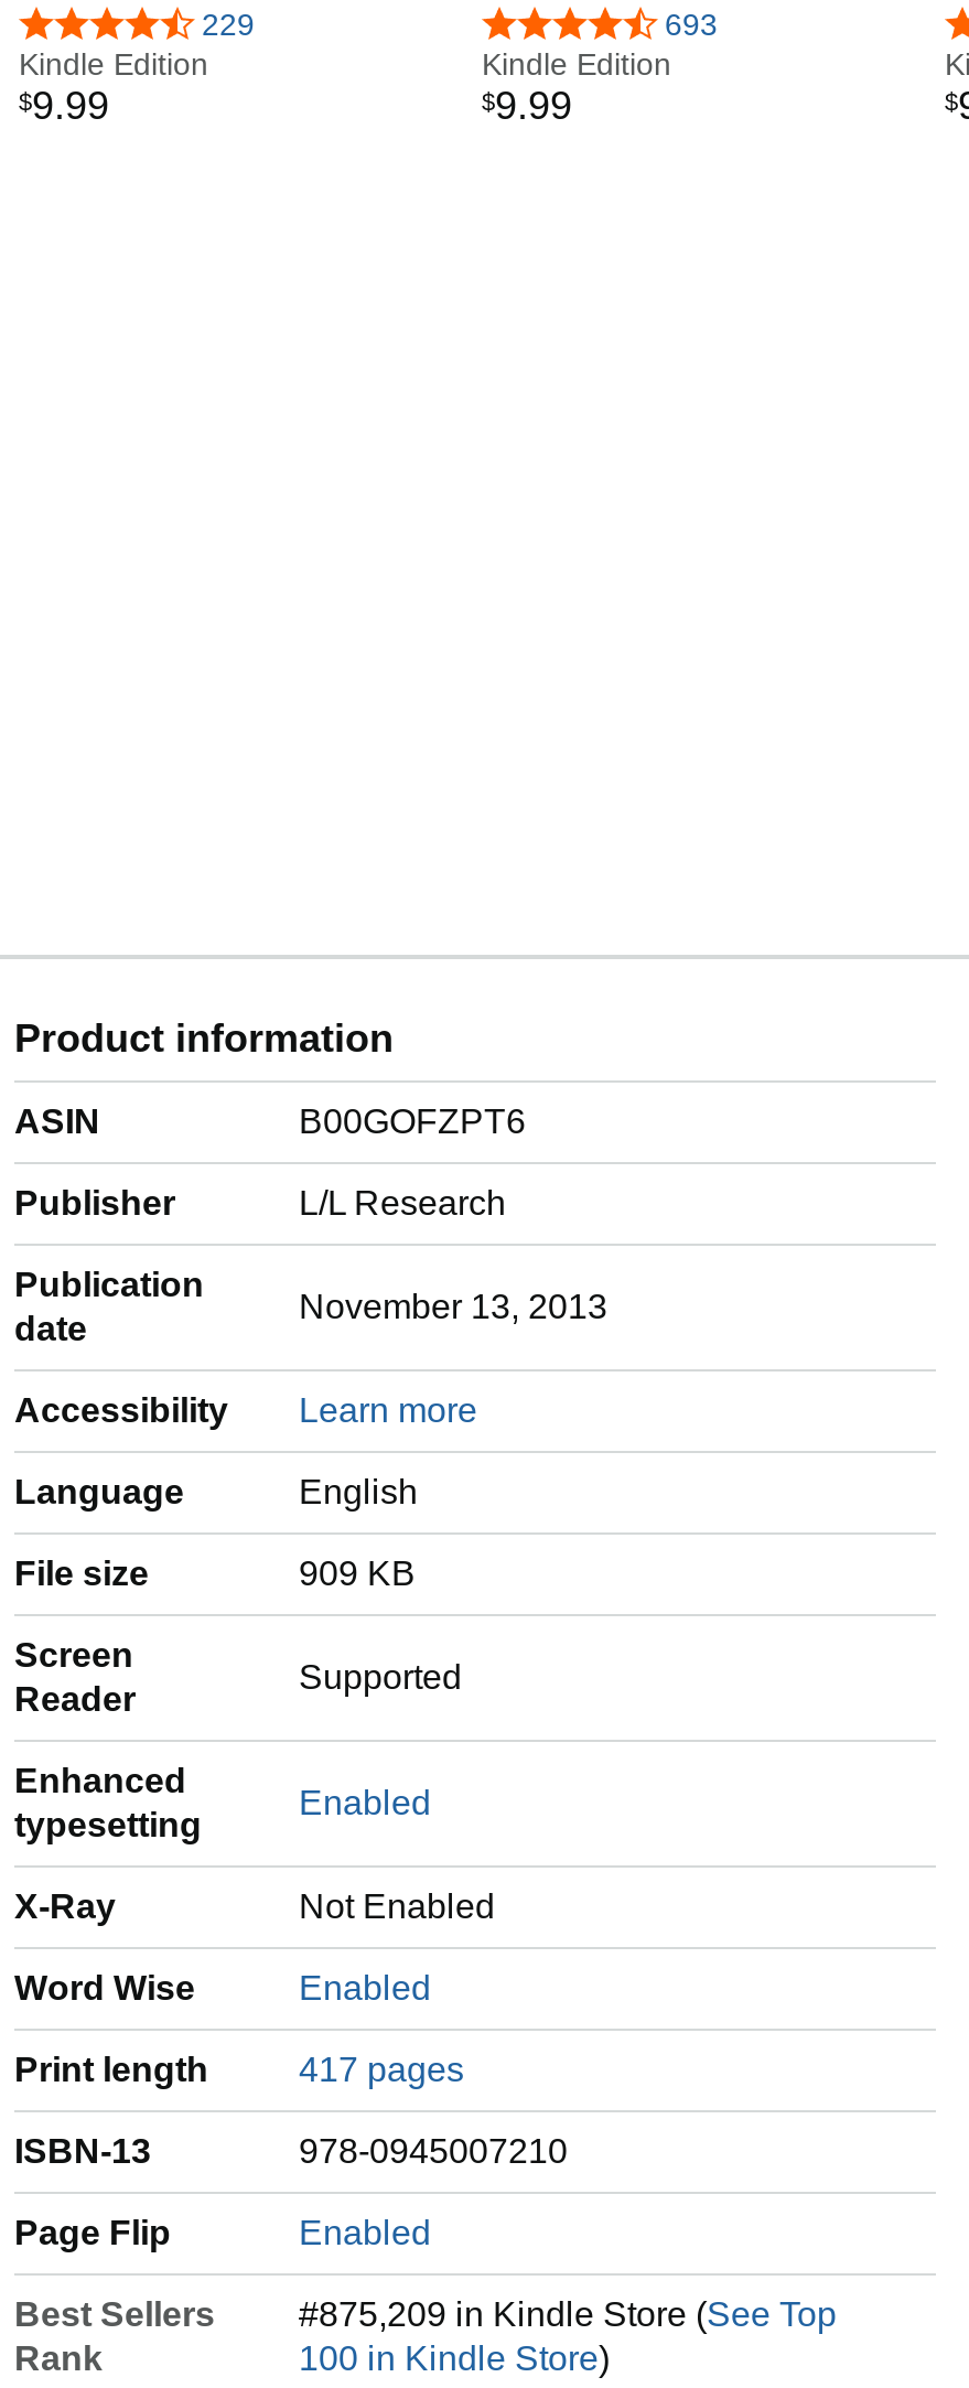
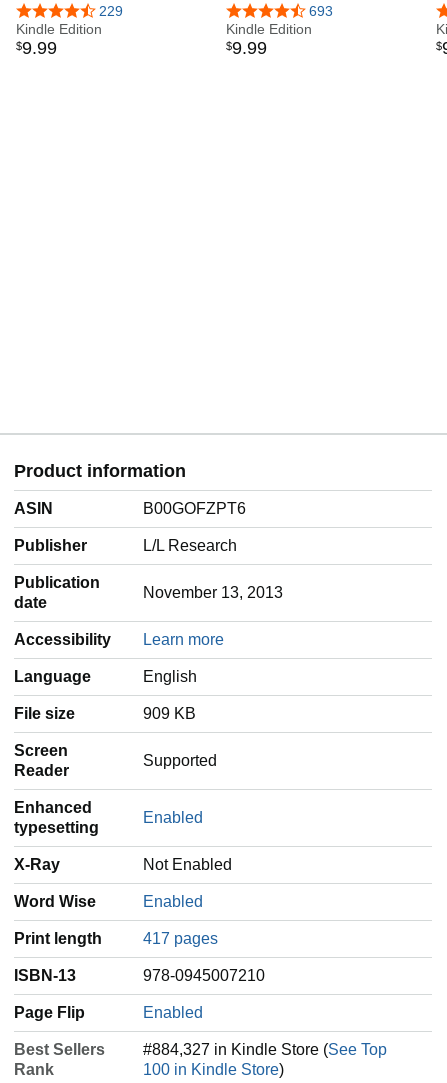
[299,2296,837,2334] #875,209 in Kindle Store (See Top -> [143,1041,387,1058] #884,327 in Kindle Store (See Top

